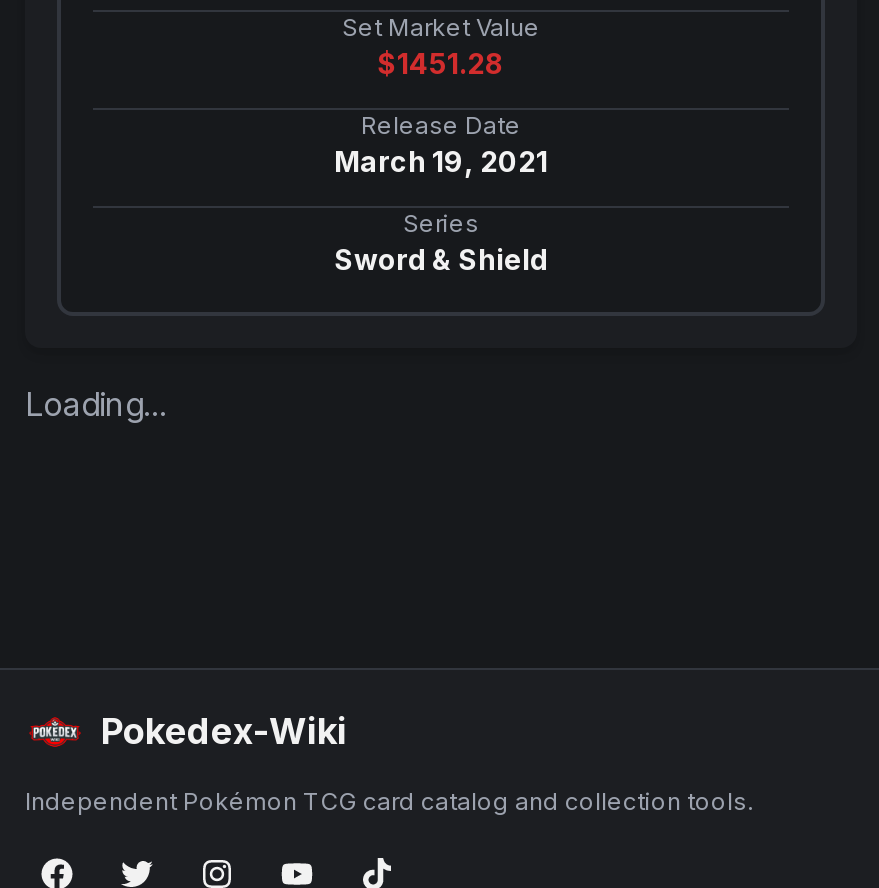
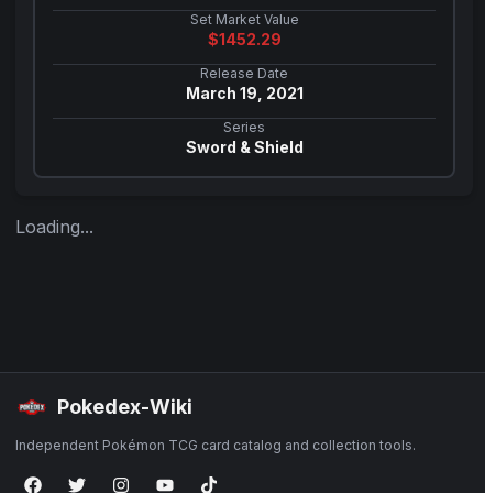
[377,46,505,80] $1451.28 -> [207,30,281,48] $1452.29

